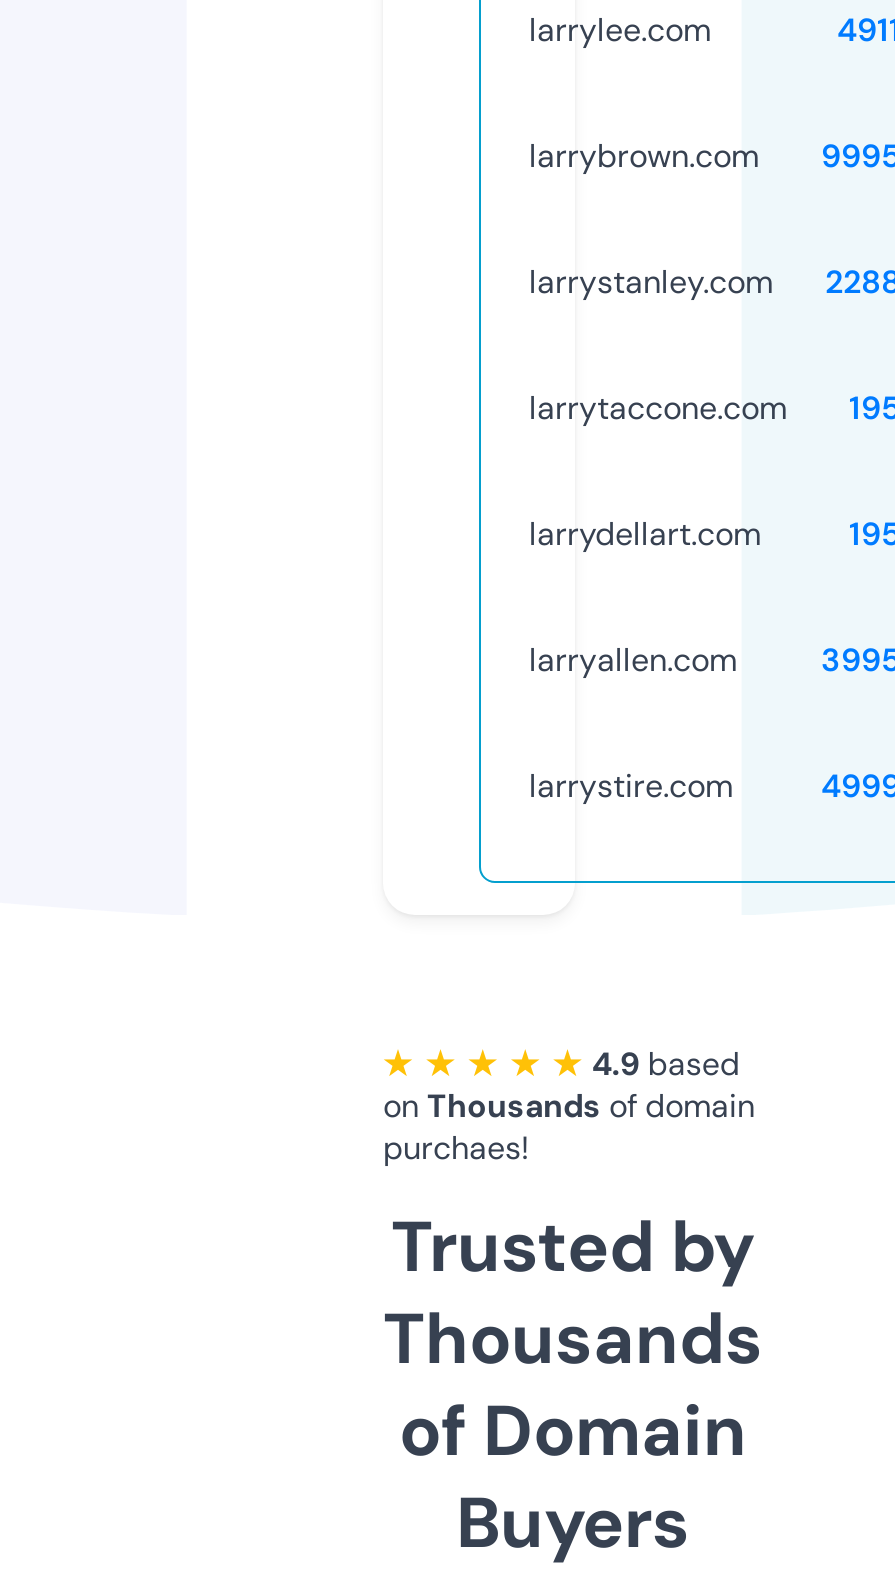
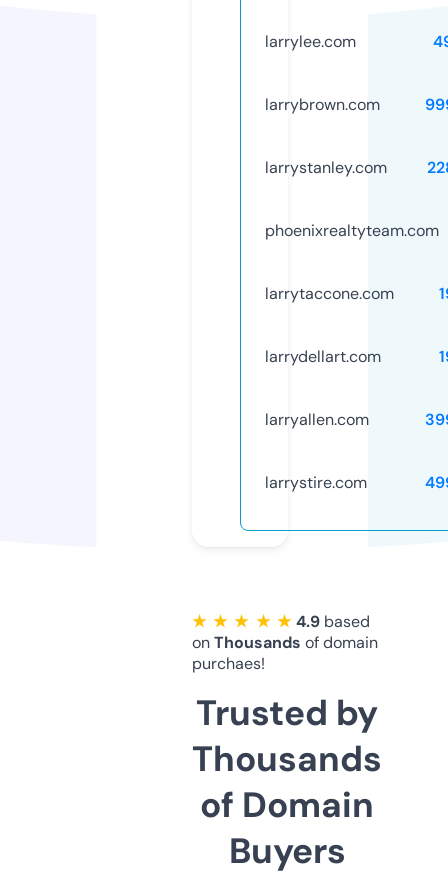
none -> [265,220,439,241] phoenixrealtyteam.com

